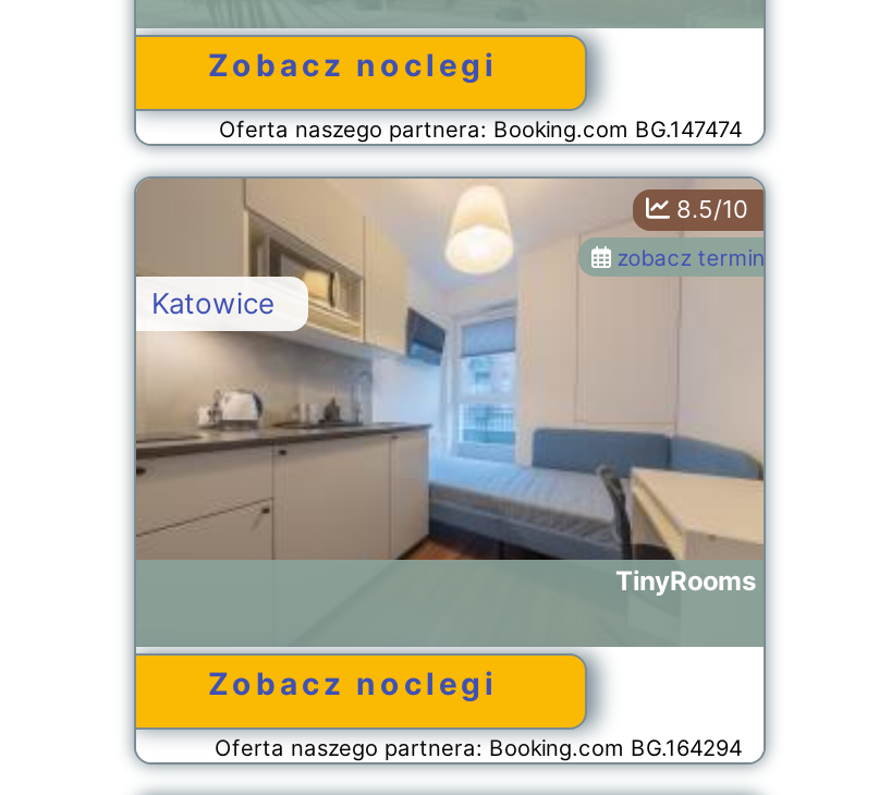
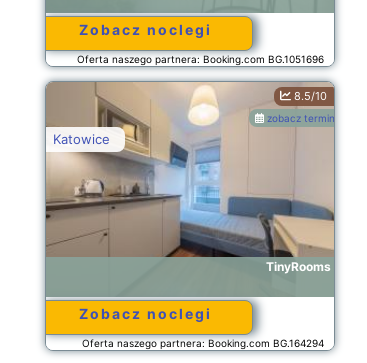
[219,115,742,142] Oferta naszego partnera: Booking.com BG.147474 -> [77,53,324,65] Oferta naszego partnera: Booking.com BG.1051696

